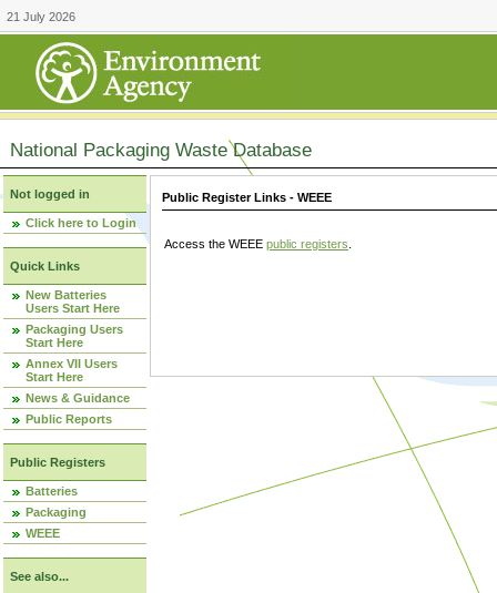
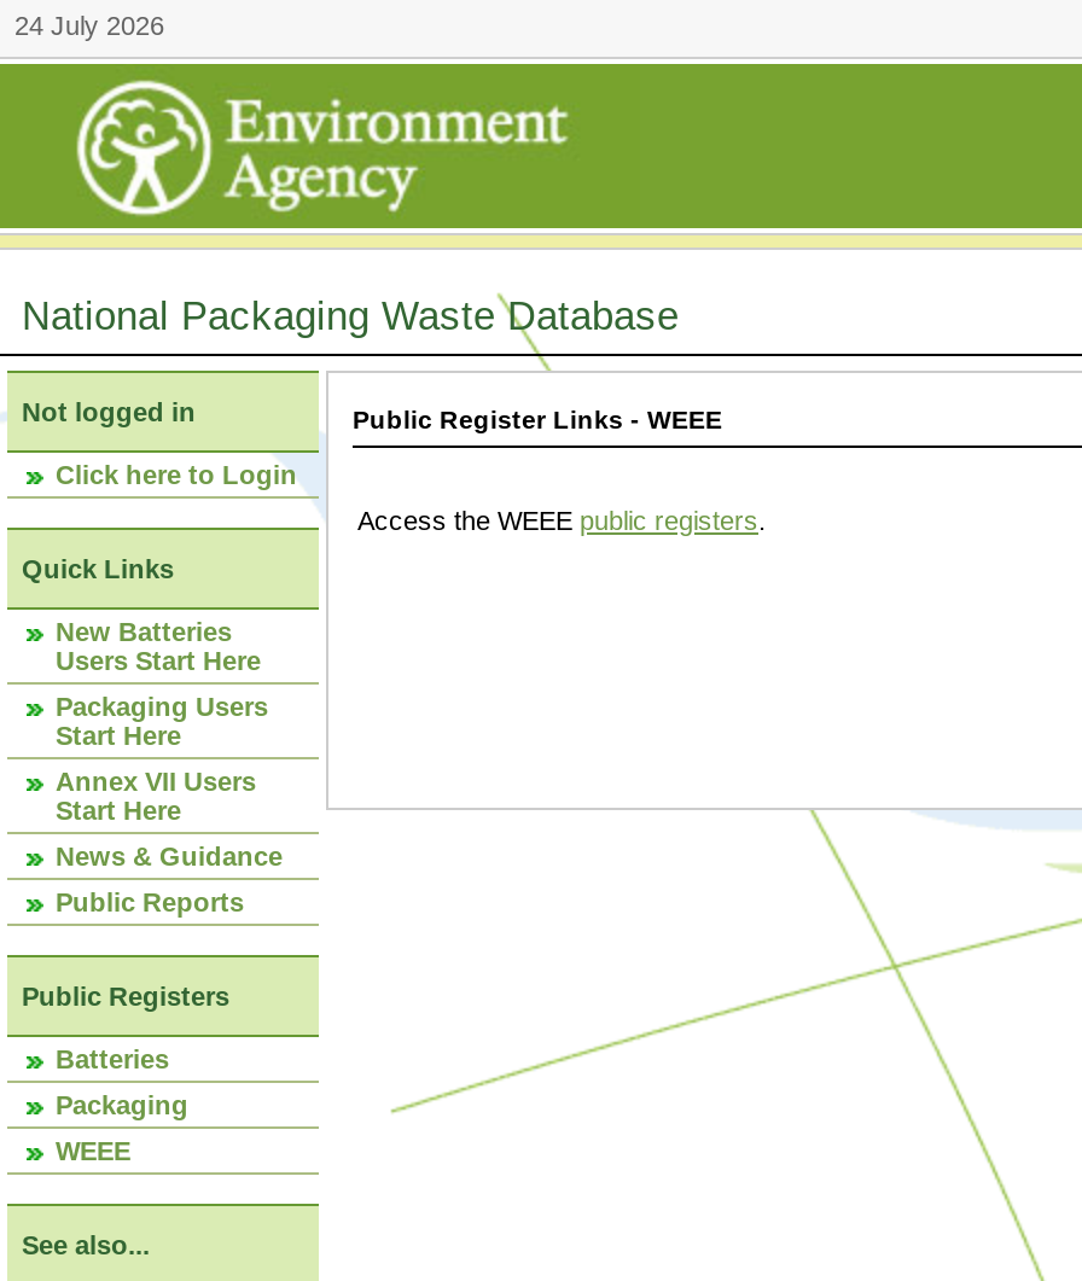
[7,10,75,23] 21 July 2026 -> [14,11,164,40] 24 July 2026

